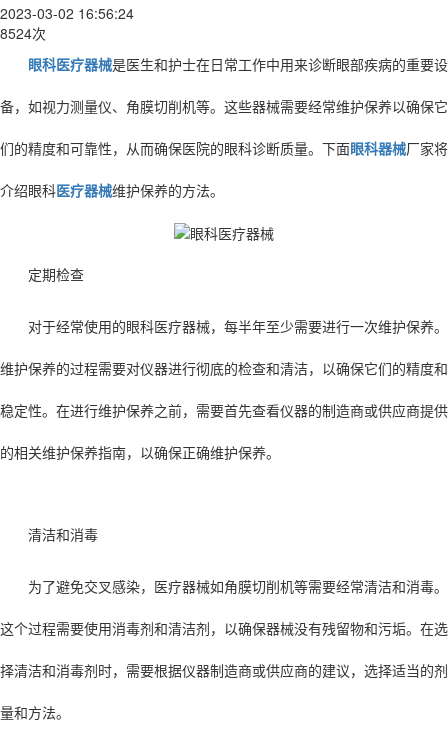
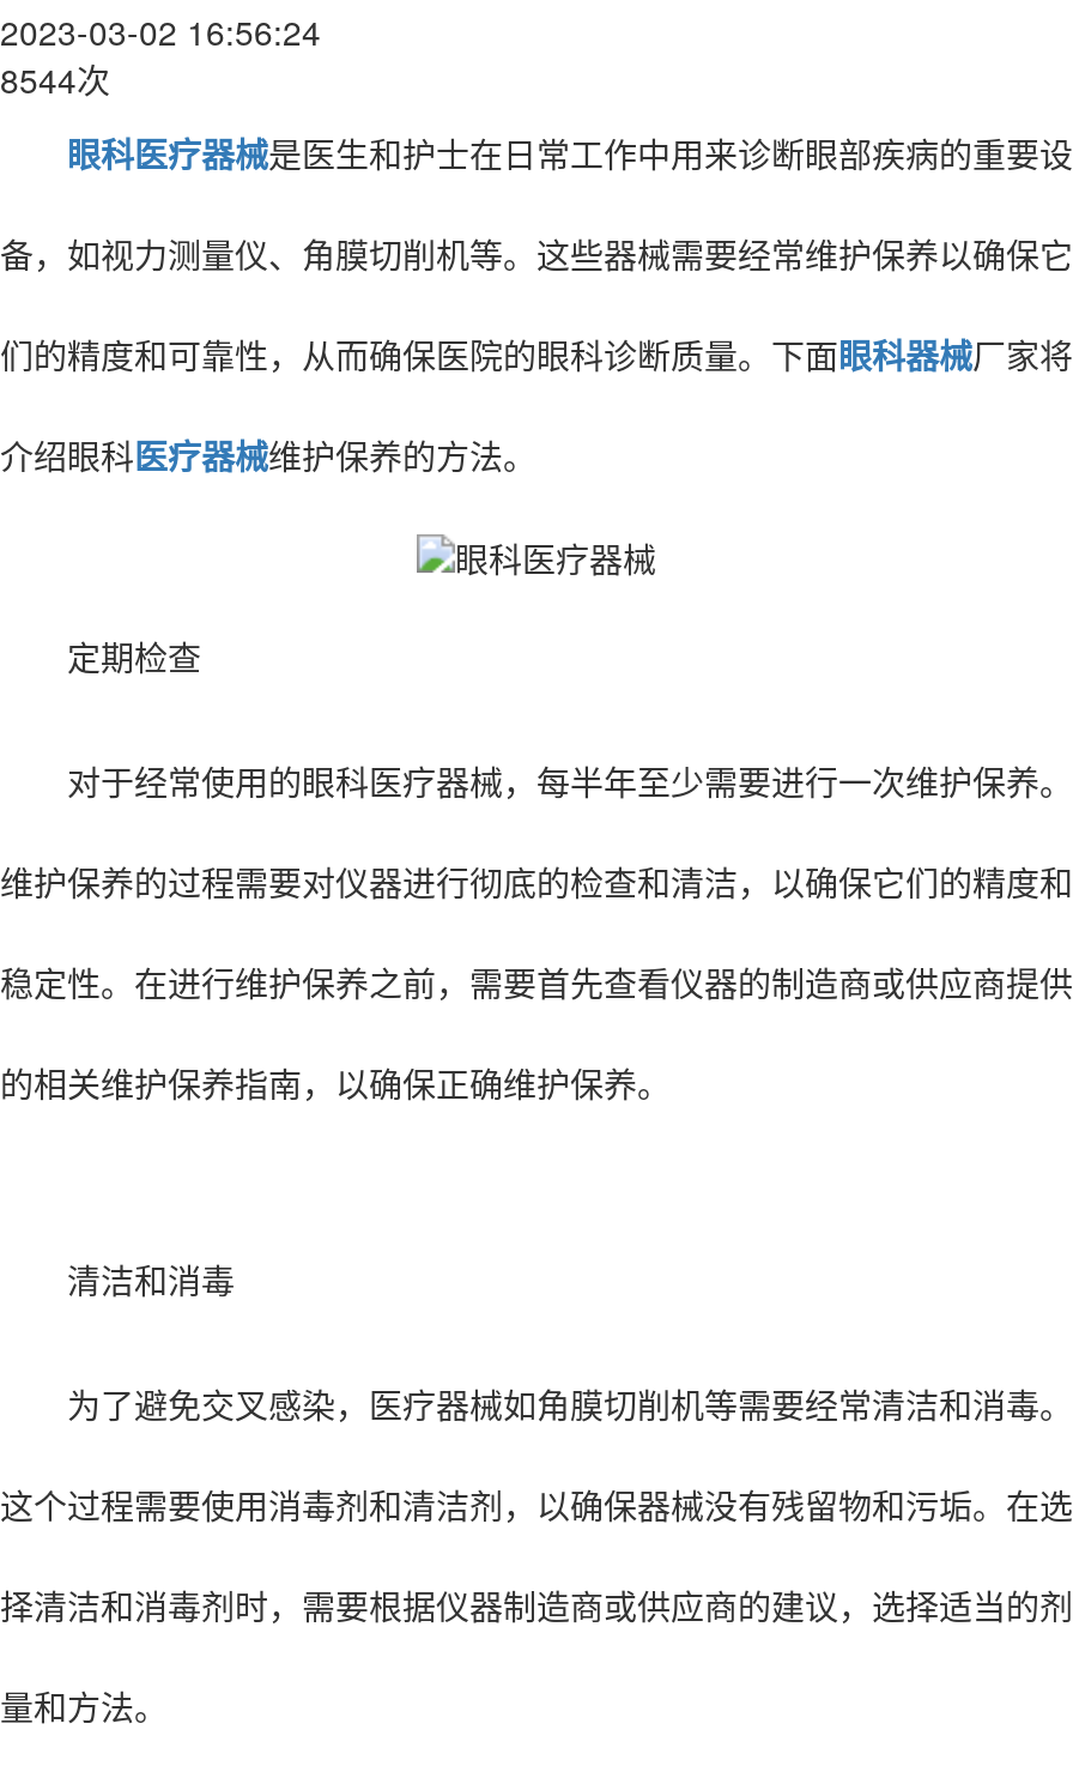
[0,23,46,43] 8524次 -> [0,54,110,102] 8544次

